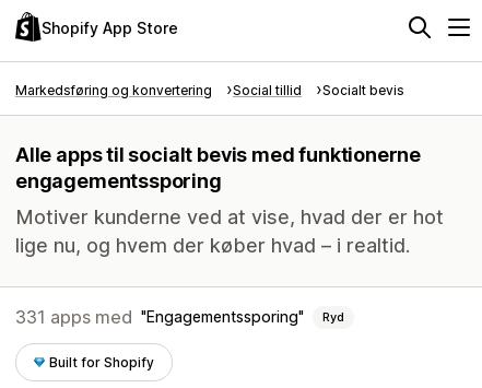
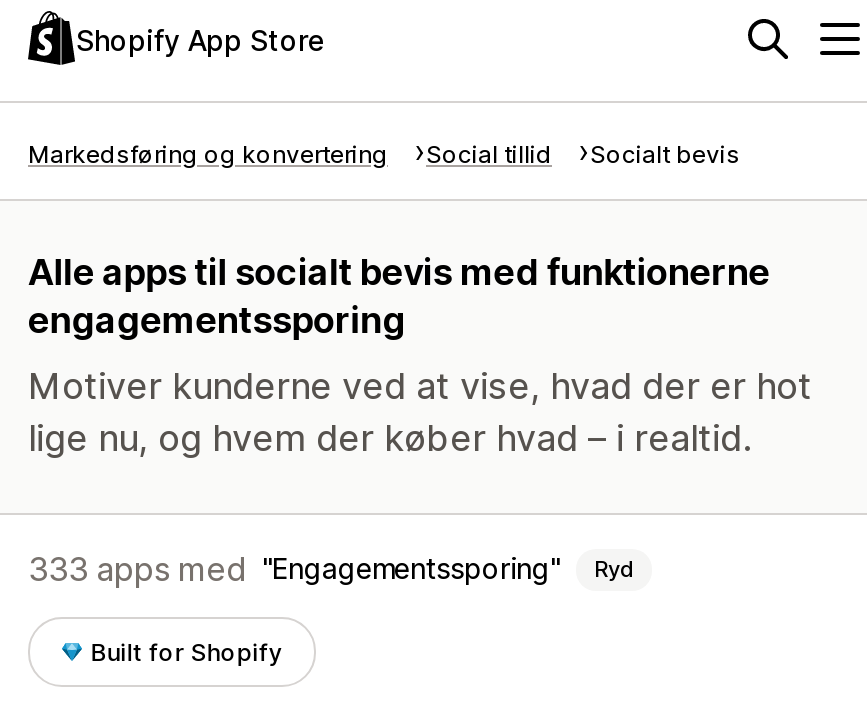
[15,306,344,328] 331 apps med Engagementssporing Ryd -> [28,549,634,589] 333 apps med Engagementssporing Ryd

